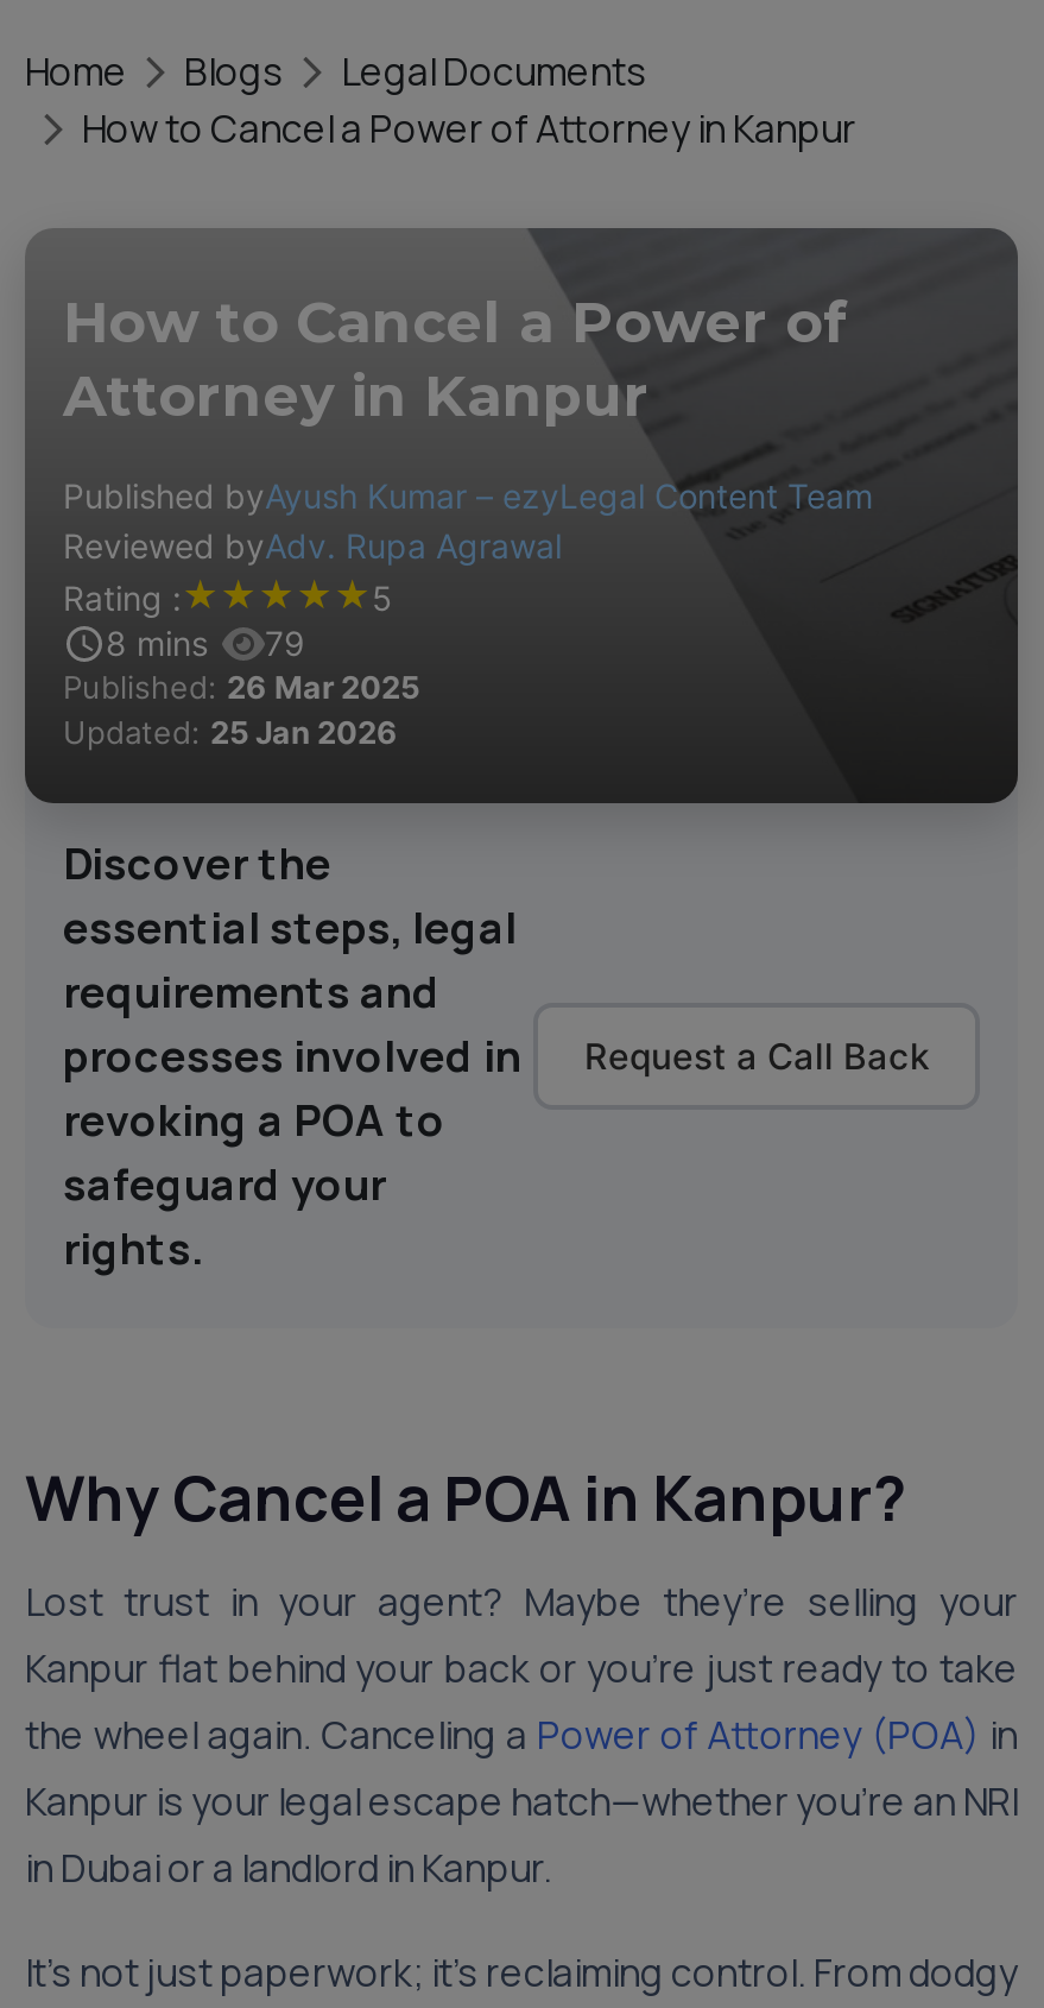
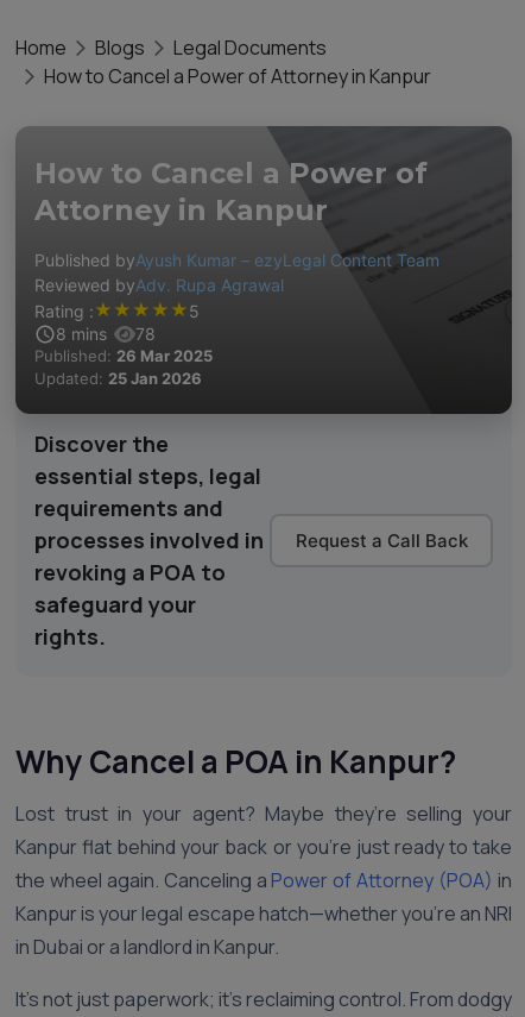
[106,623,305,663] 8 mins 79 -> [56,324,156,344] 8 mins 78

